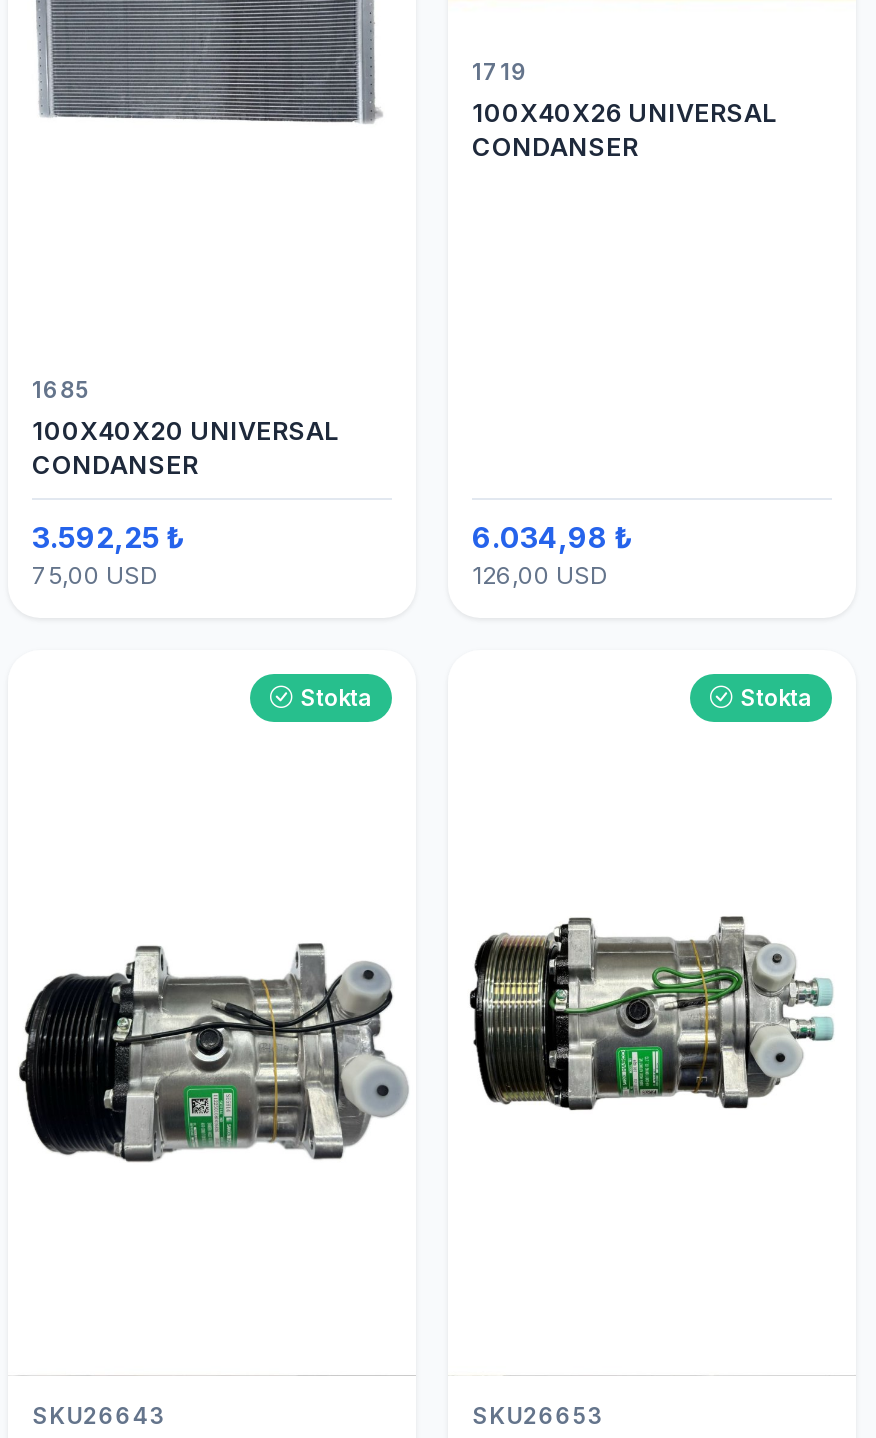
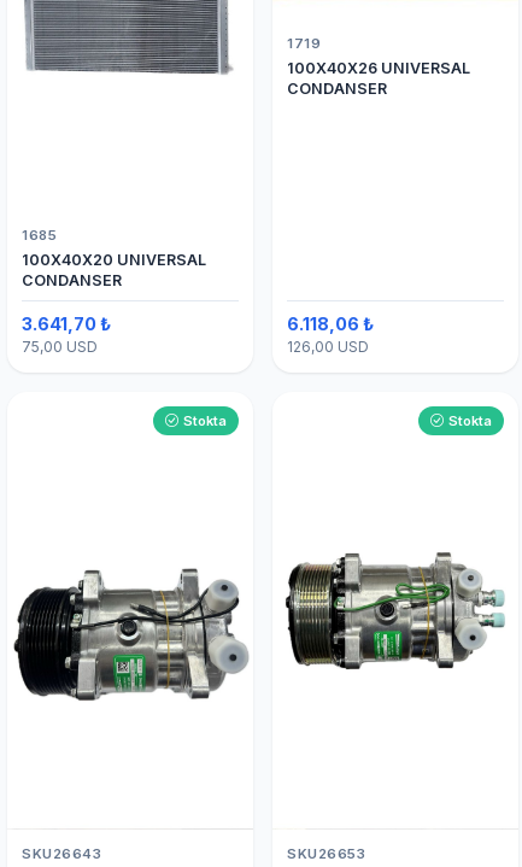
[32,520,184,554] 3.592,25 ₺ -> [22,314,111,334] 3.641,70 ₺
[472,520,632,554] 6.034,98 ₺ -> [287,314,374,334] 6.118,06 ₺

